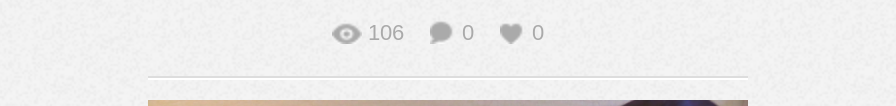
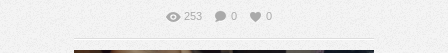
[368,20,404,44] 106 -> [184,10,202,22] 253

